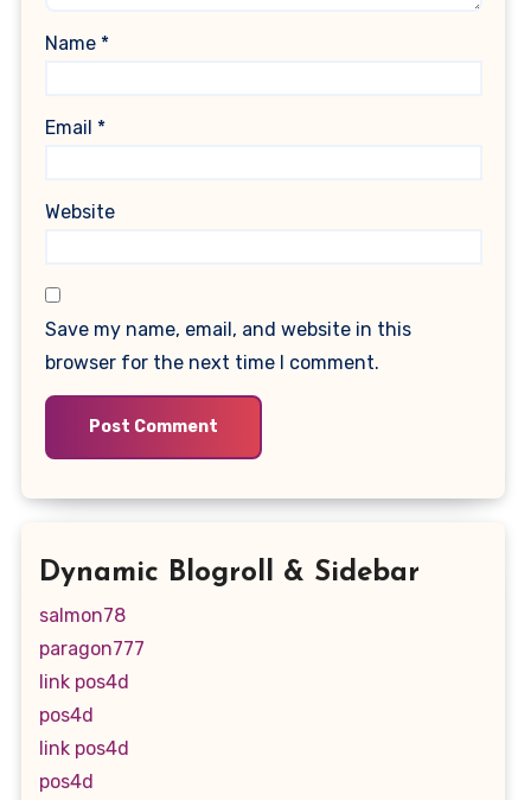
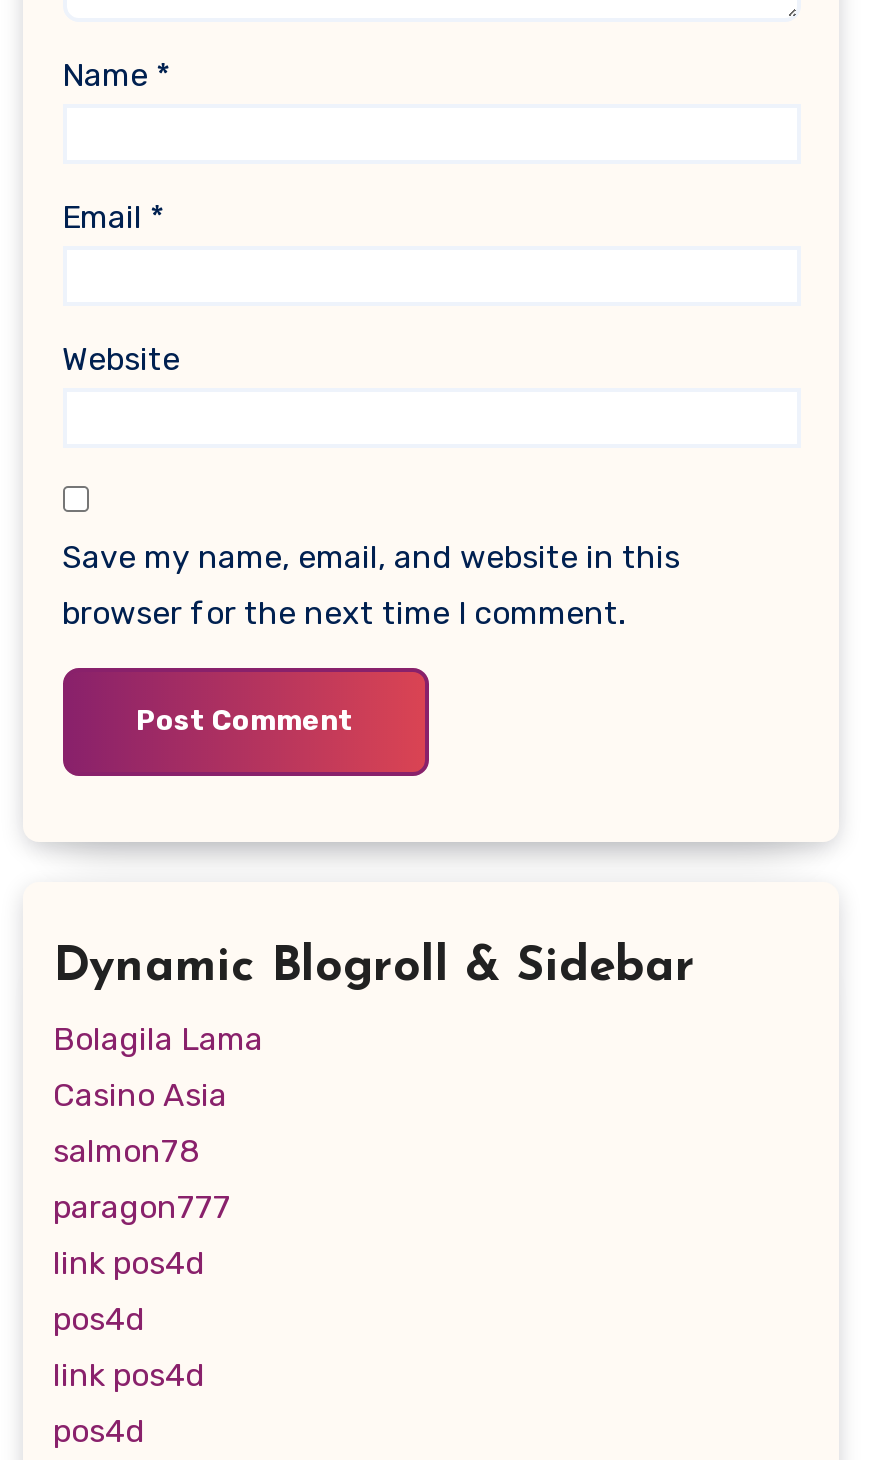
none -> [53,1020,263,1114] Bolagila Lama | Casino Asia

